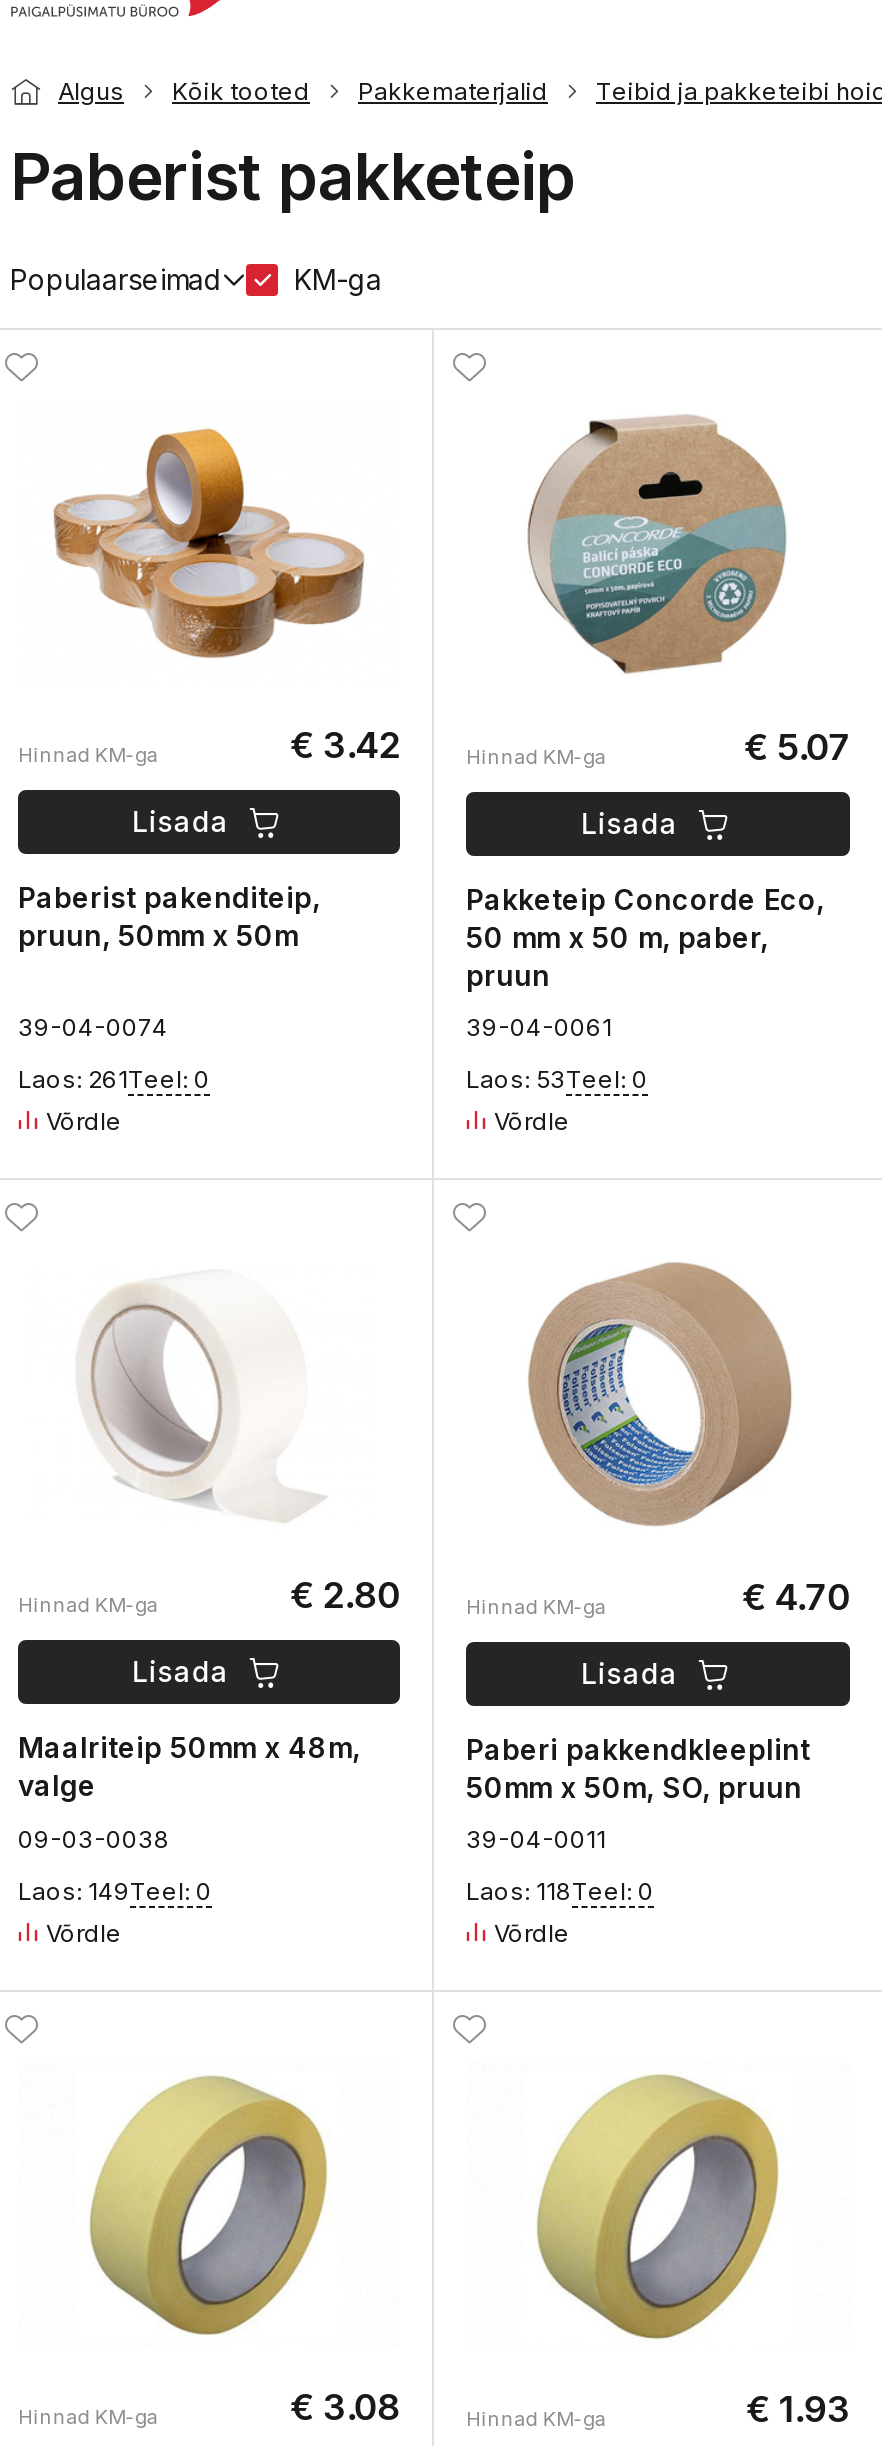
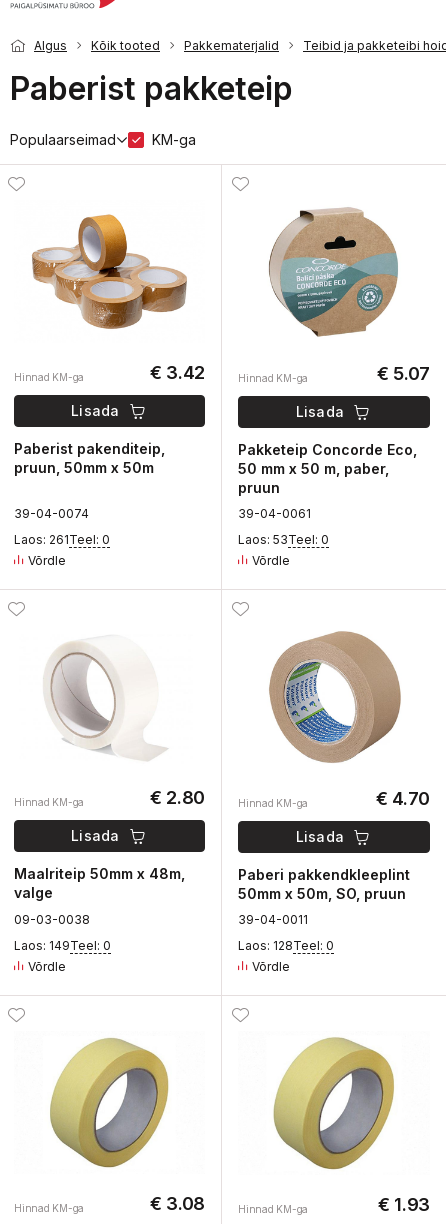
[466,1876,654,1906] Laos: 118Teel: 0 -> [238,938,334,953] Laos: 128Teel: 0

